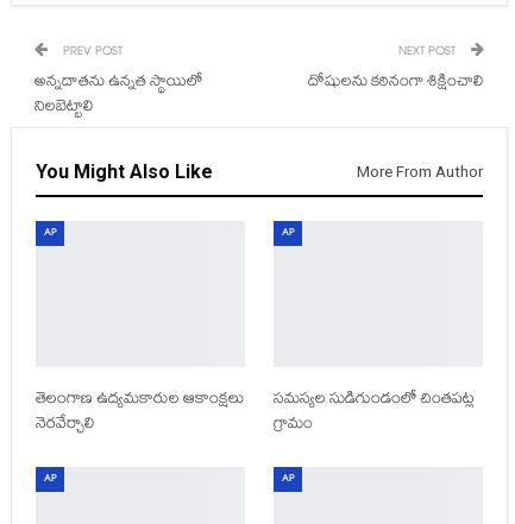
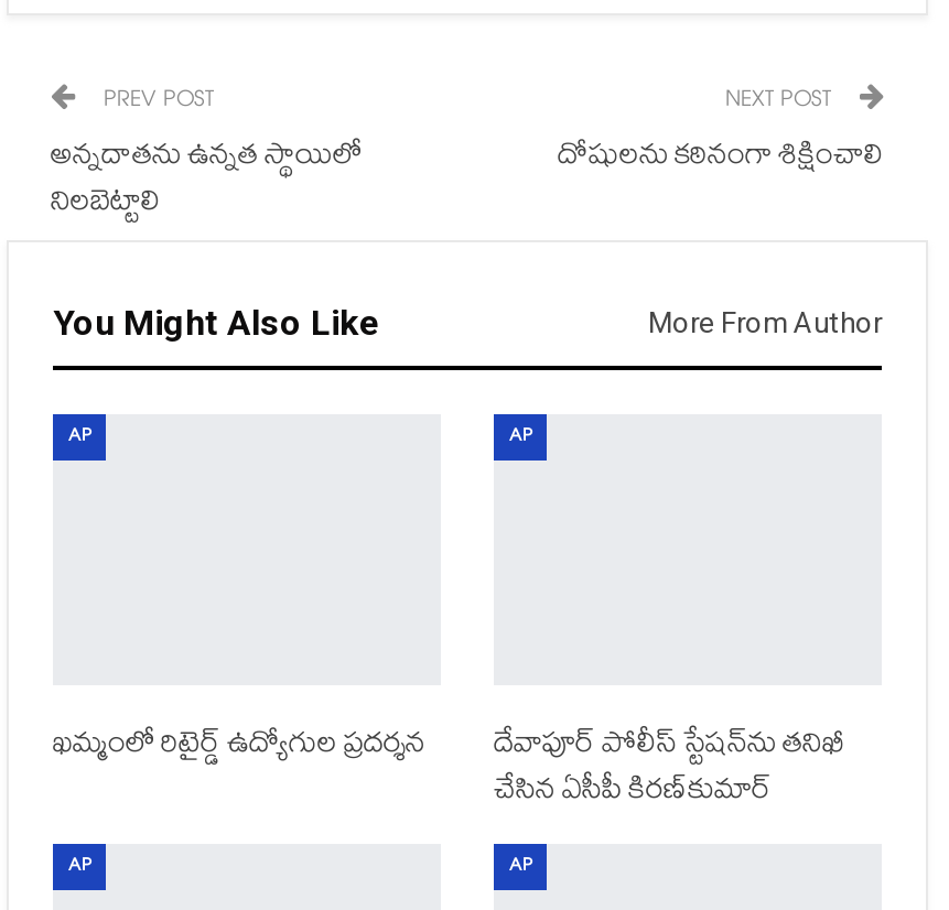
[36,387,244,438] తెలంగాణ ఉద్యమకారుల ఆకాంక్షలు | నెరవేర్చాలి -> [53,723,425,771] ఖమ్మంలో రిటైర్డ్ ఉద్యోగుల ప్రదర్శన
[274,387,475,438] సమస్యల సుడిగుండంలో చింతపట్ల | గ్రామం -> [494,723,844,817] దేవాపూర్ పోలీస్‌ స్టేషన్‌ను తనిఖీ | చేసిన ఏసీపీ కిరణ్‌కుమార్

